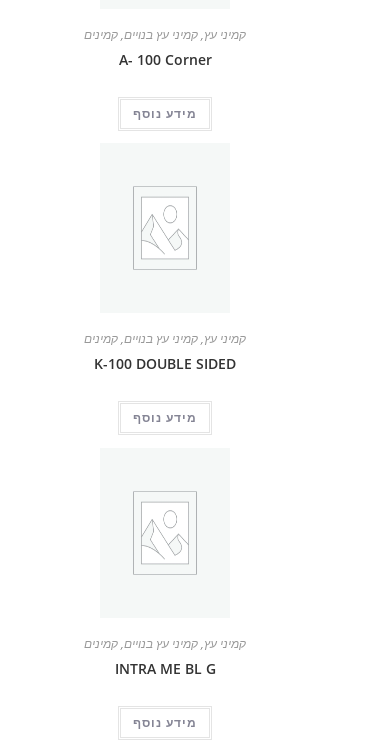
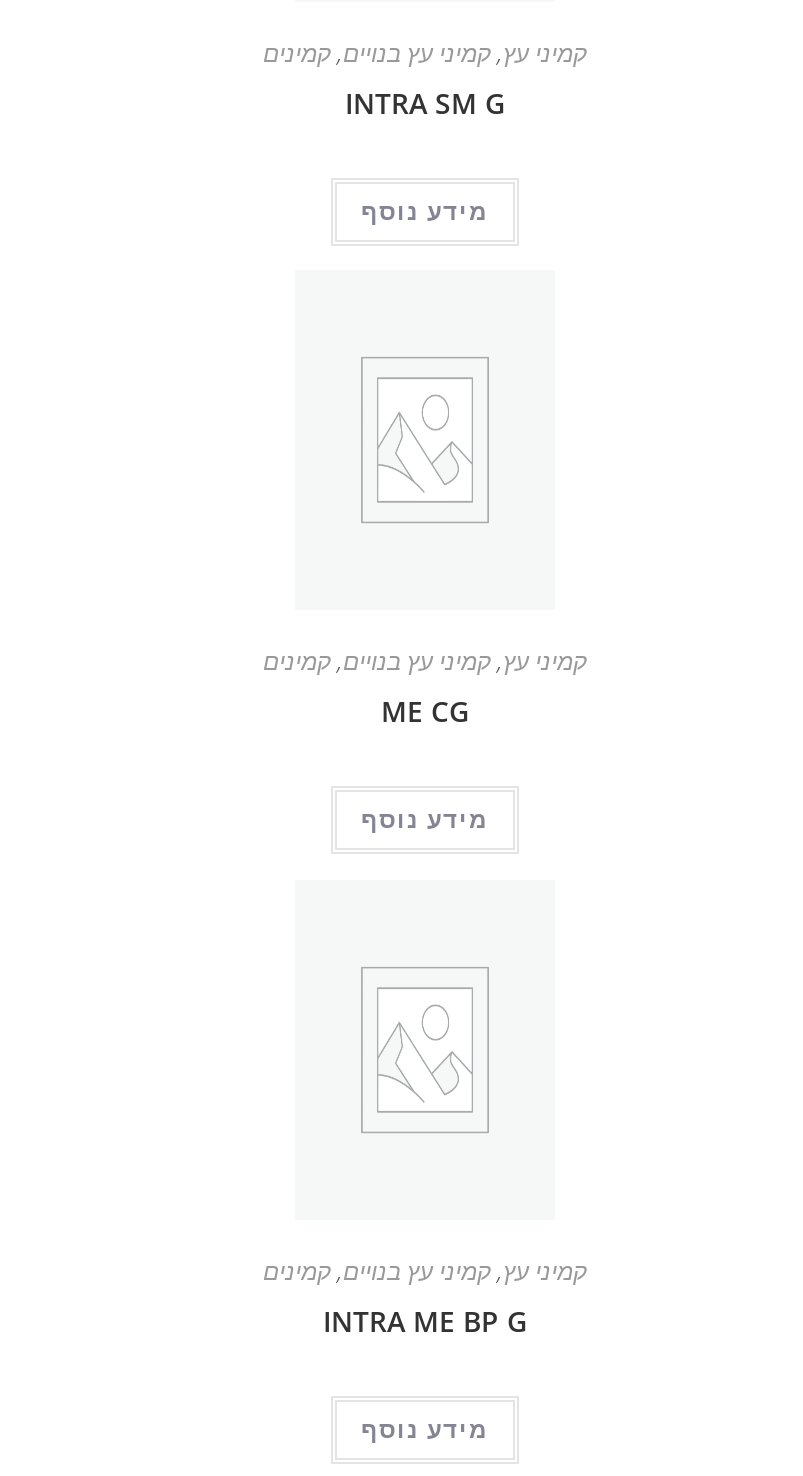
[118,50,211,69] A- 100 Corner -> [345,83,505,121] INTRA SM G
[94,354,236,373] K-100 DOUBLE SIDED -> [381,692,469,730] ME CG
[114,659,215,678] INTRA ME BL G -> [323,1301,527,1339] INTRA ME BP G

